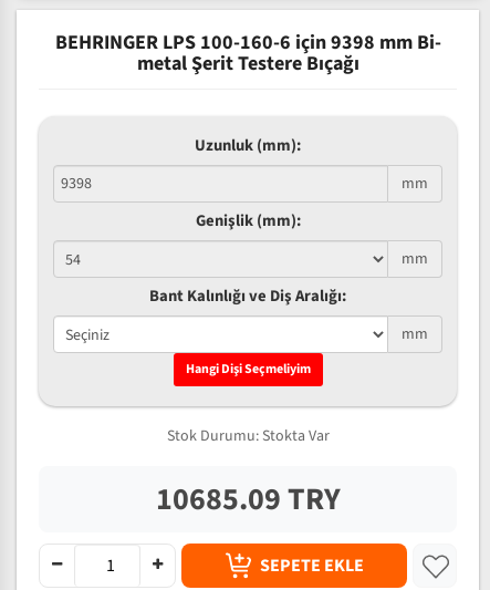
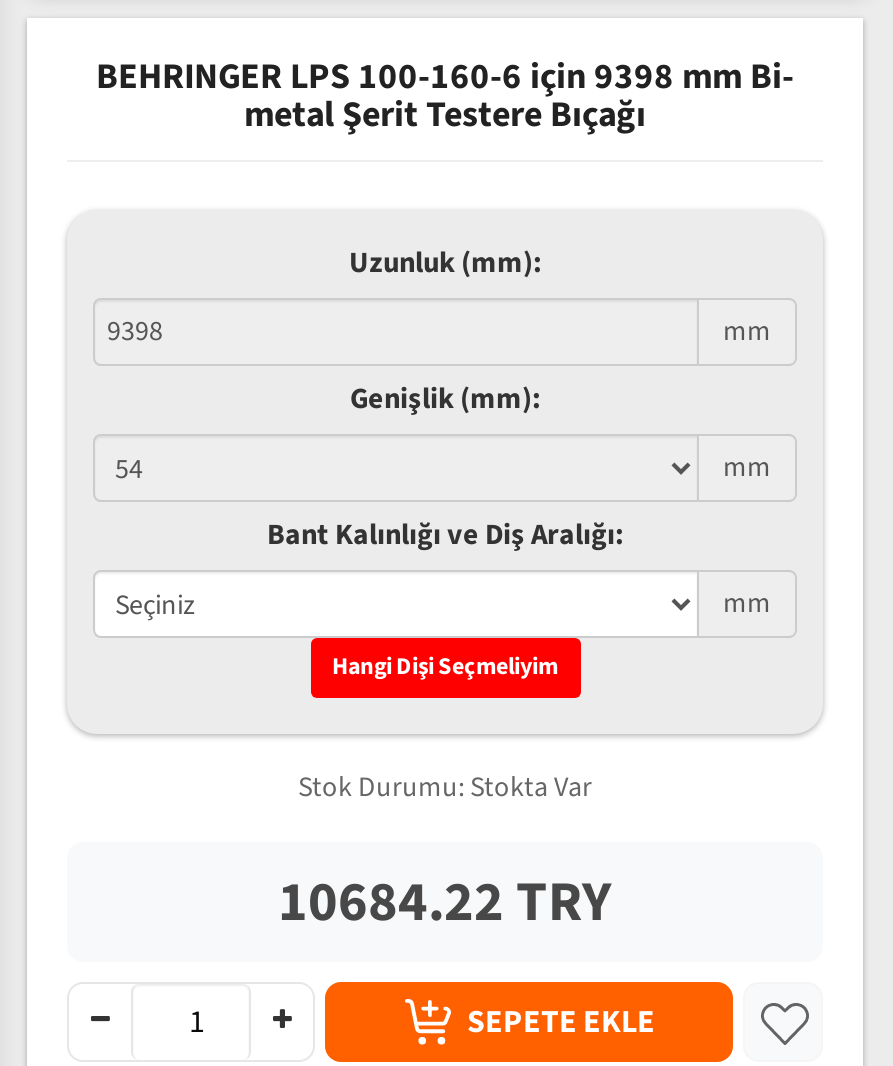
[155,477,340,521] 10685.09 TRY -> [278,862,612,942] 10684.22 TRY

